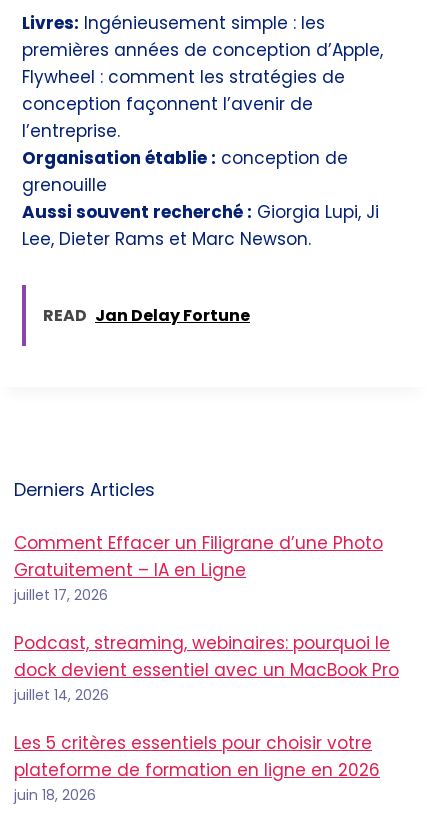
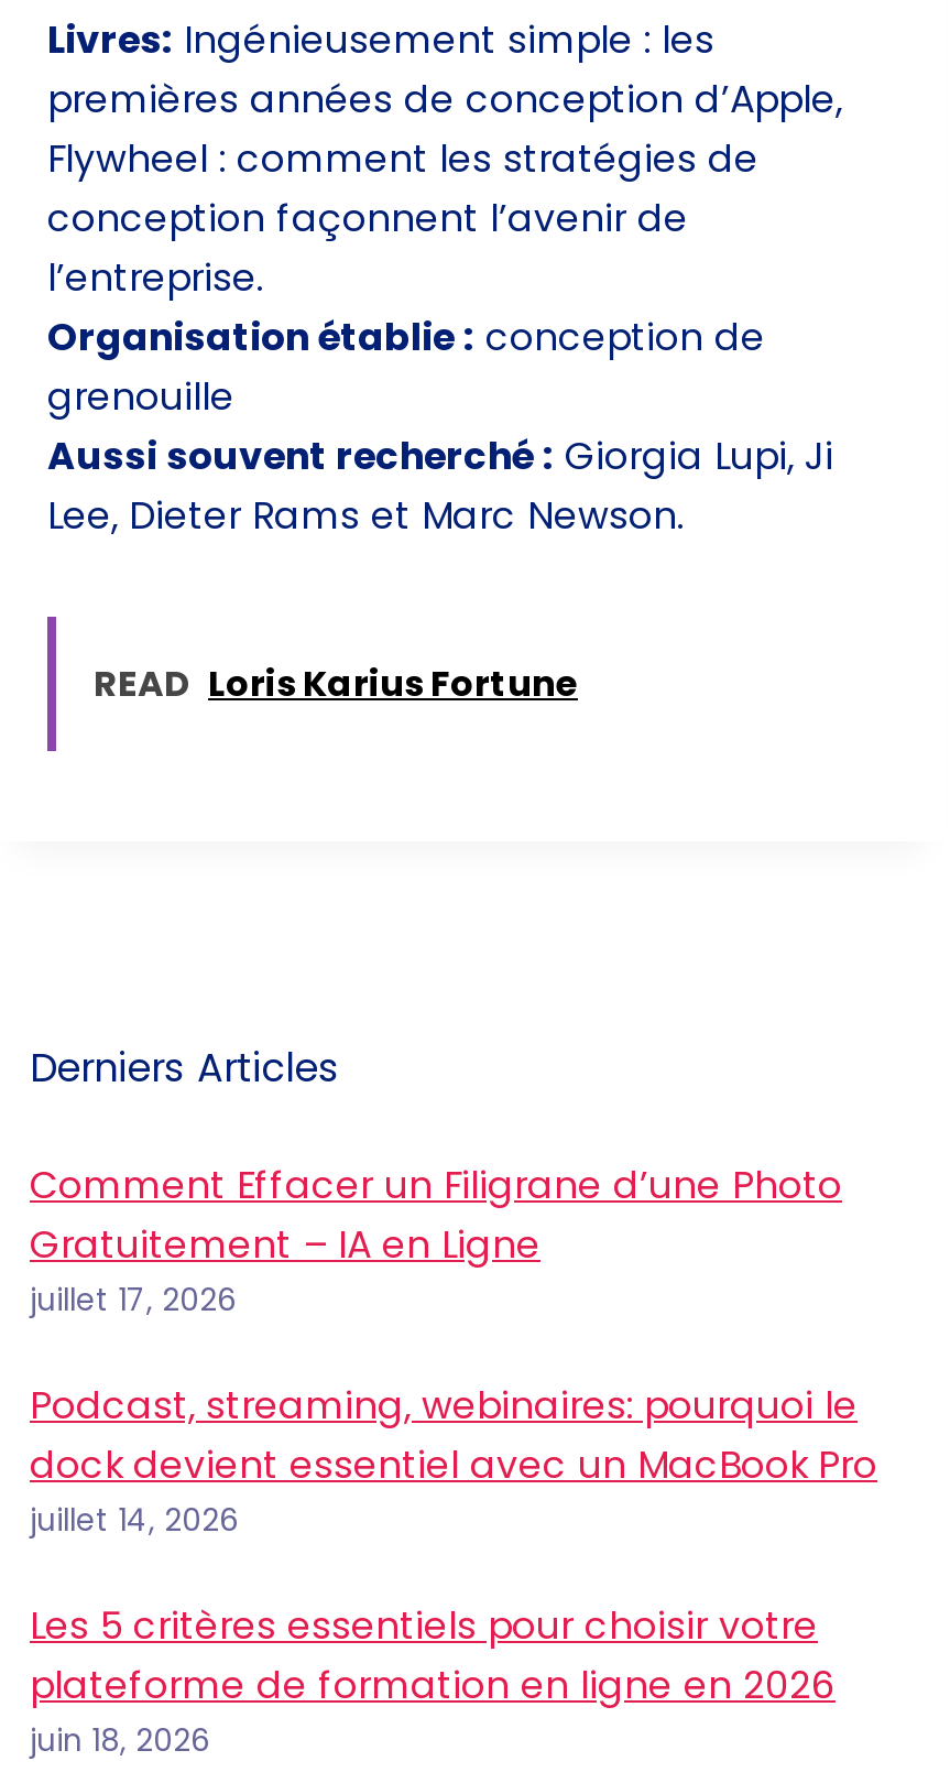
[43,304,250,327] READ Jan Delay Fortune -> [94,658,578,708] READ Loris Karius Fortune

